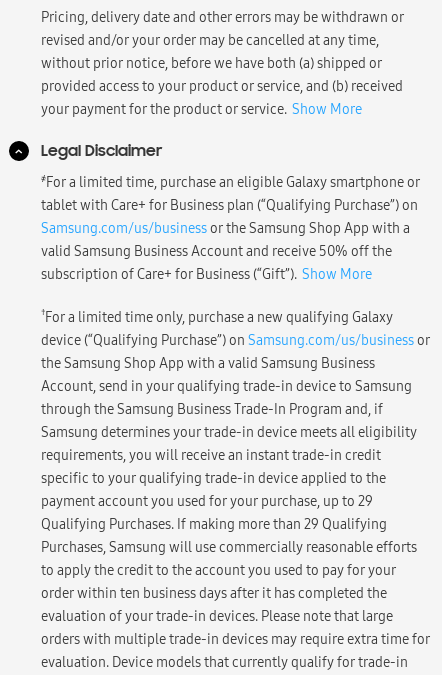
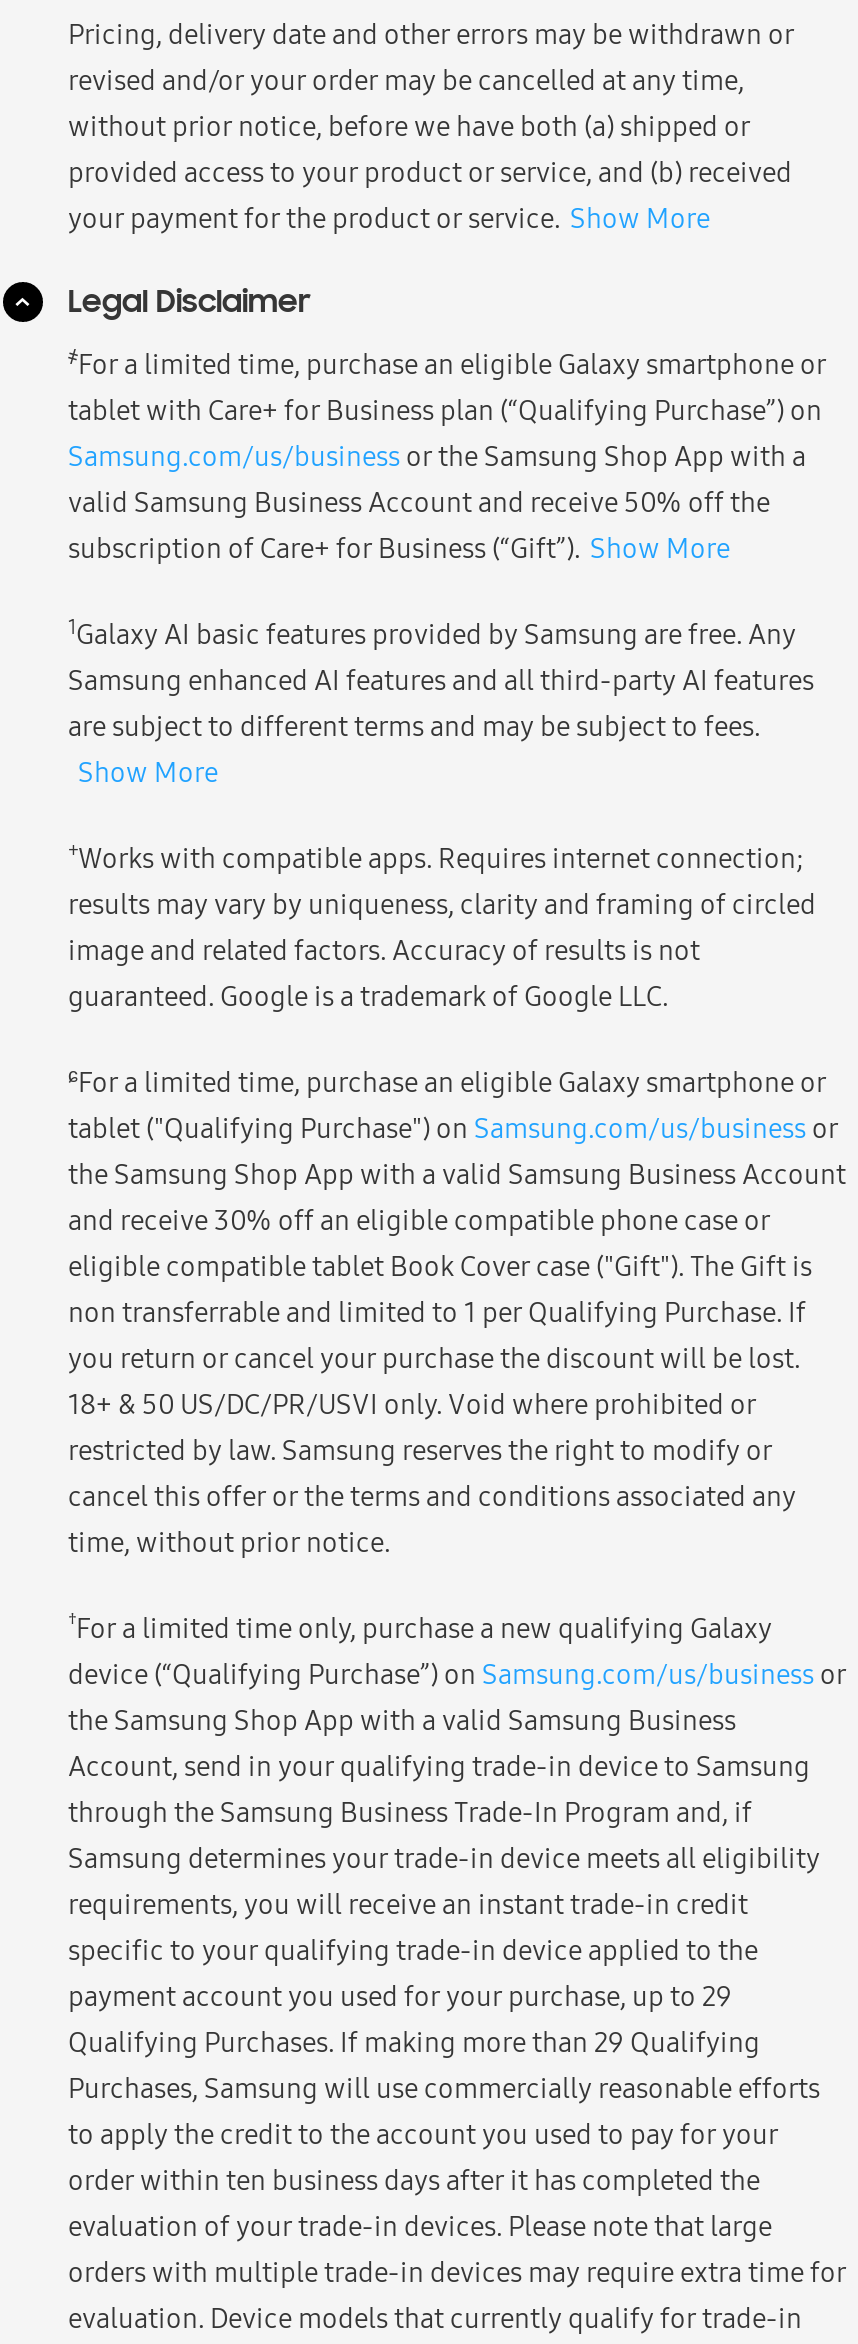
none -> [68,617,846,1560] 1Galaxy AI basic features provided by Samsung are free. Any | Samsung enhanced AI features and all third-party AI features | are subject to different terms and may be subject to fees. | Show More | +Works with compatible apps. Requires internet connection; | results may vary by uniqueness, clarity and framing of circled | image and related factors. Accuracy of results is not | guaranteed. Google is a trademark of Google LLC. | ɕFor a limited time, purchase an eligible Galaxy smartphone or | tablet ("Qualifying Purchase") on Samsung.com/us/business or | the Samsung Shop App with a valid Samsung Business Account | and receive 30% off an eligible compatible phone case or | eligible compatible tablet Book Cover case ("Gift"). The Gift is | non transferrable and limited to 1 per Qualifying Purchase. If | you return or cancel your purchase the discount will be lost. | 18+ & 50 US/DC/PR/USVI only. Void where prohibited or | restricted by law. Samsung reserves the right to modify or | cancel this offer or the terms and conditions associated any | time, without prior notice.

